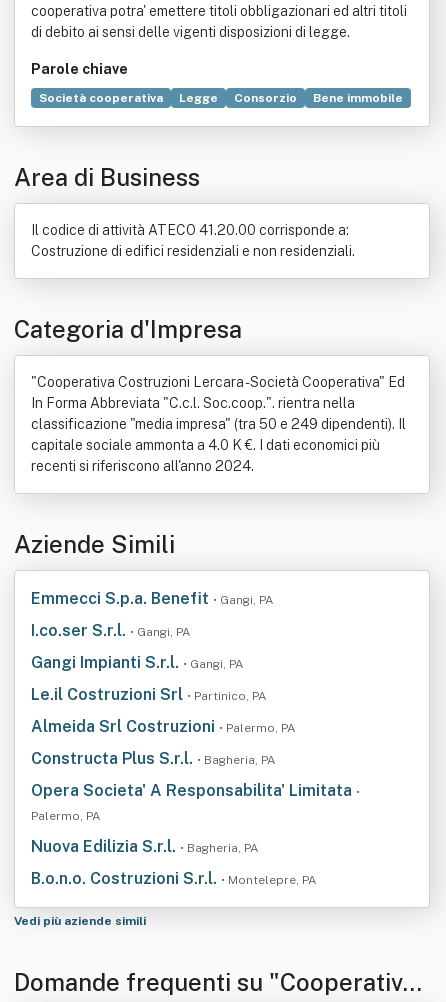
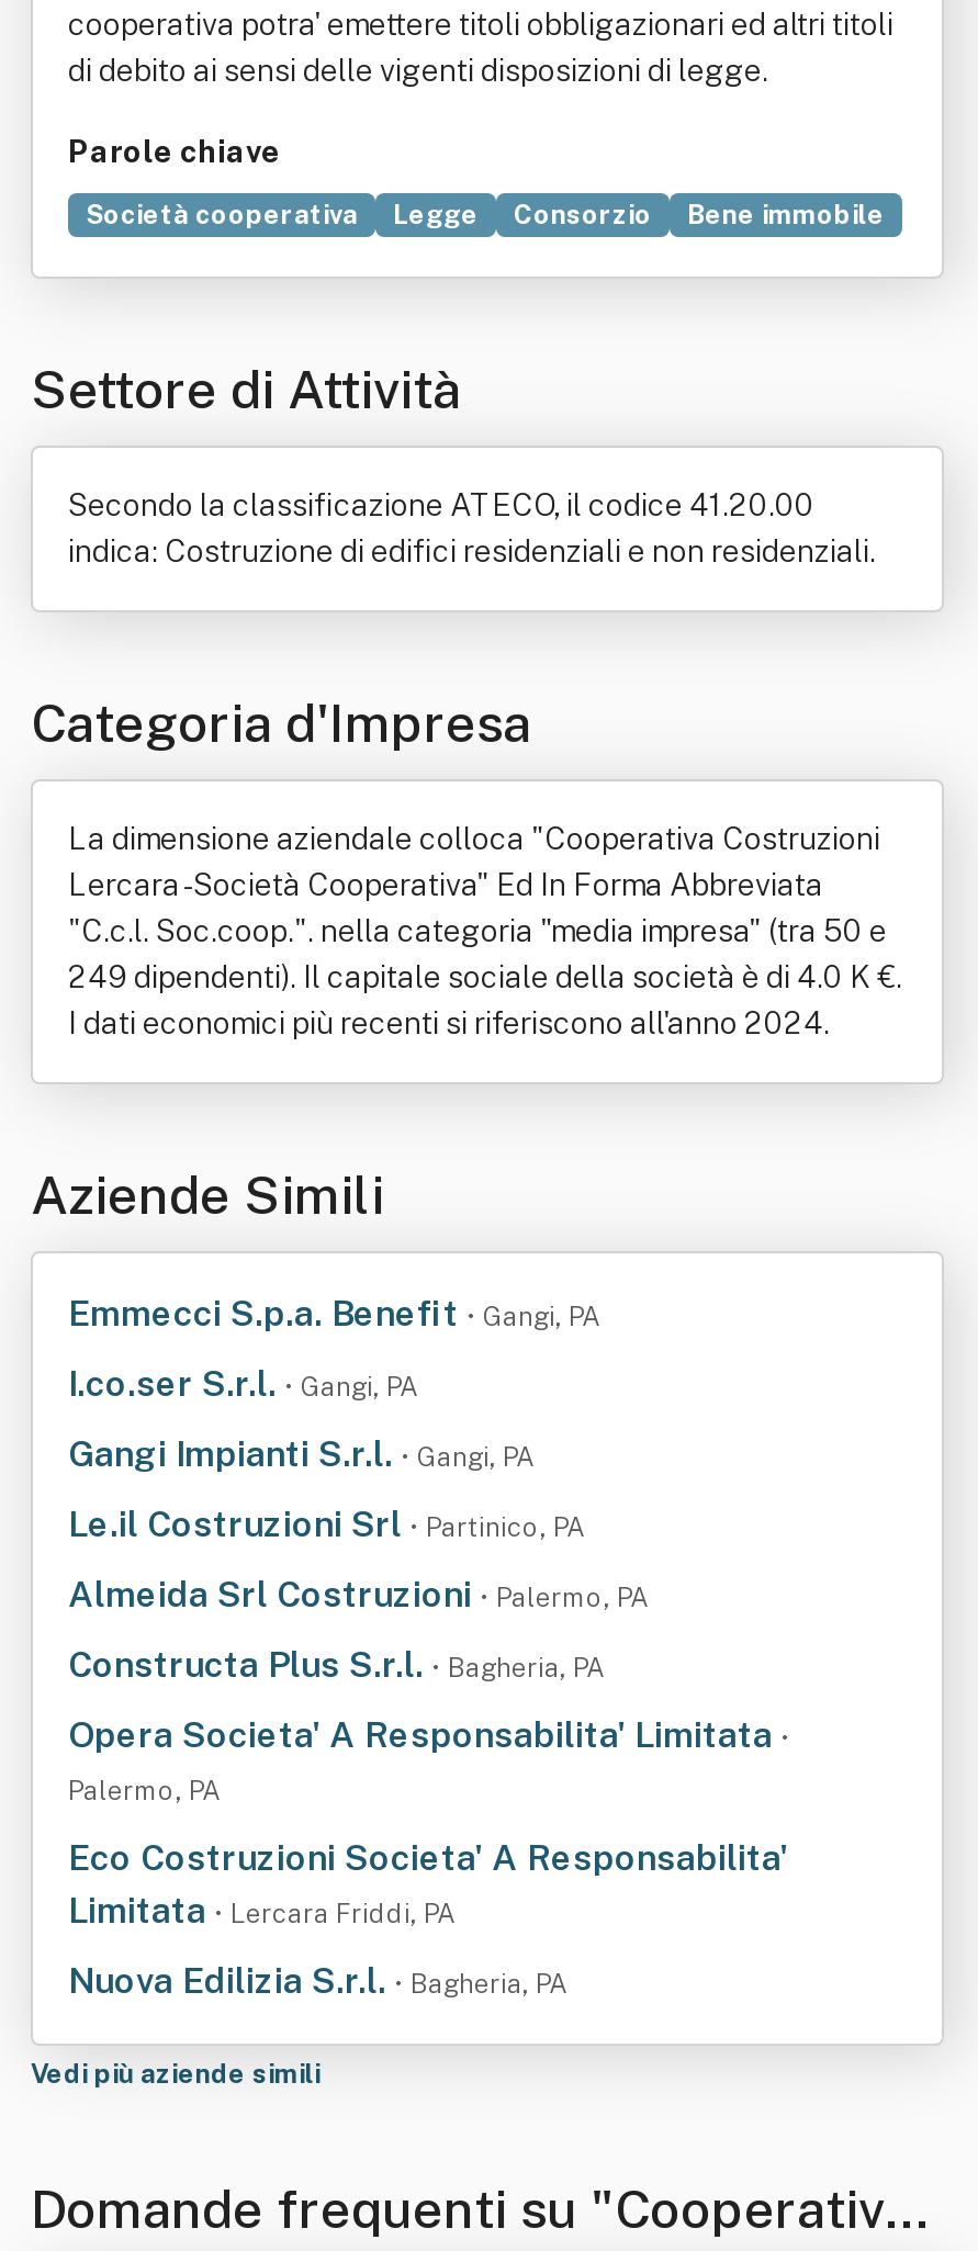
[14,163,200,191] Area di Business -> [31,358,461,419] Settore di Attività
[31,222,355,259] Il codice di attività ATECO 41.20.00 corrisponde a: | Costruzione di edifici residenziali e non residenziali. -> [68,487,876,569] Secondo la classificazione ATECO, il codice 41.20.00 | indica: Costruzione di edifici residenziali e non residenziali.
[31,374,406,474] "Cooperativa Costruzioni Lercara - Società Cooperativa" Ed | In Forma Abbreviata "C.c.l. Soc.coop.". rientra nella | classificazione "media impresa" (tra 50 e 249 dipendenti). Il | capitale sociale ammonta a 4.0 K €. I dati economici più | recenti si riferiscono all'anno 2024. -> [68,821,902,1040] La dimensione aziendale colloca "Cooperativa Costruzioni | Lercara - Società Cooperativa" Ed In Forma Abbreviata | "C.c.l. Soc.coop.". nella categoria "media impresa" (tra 50 e | 249 dipendenti). Il capitale sociale della società è di 4.0 K €. | I dati economici più recenti si riferiscono all'anno 2024.
none -> [68,1837,788,1932] Eco Costruzioni Societa' A Responsabilita' | Limitata • Lercara Friddi, PA
moved [31,837,258,856] -> [68,1960,566,2002]: Nuova Edilizia S.r.l. • Bagheria, PA
[31,869,316,888] B.o.n.o. Costruzioni S.r.l. • Montelepre, PA -> none

